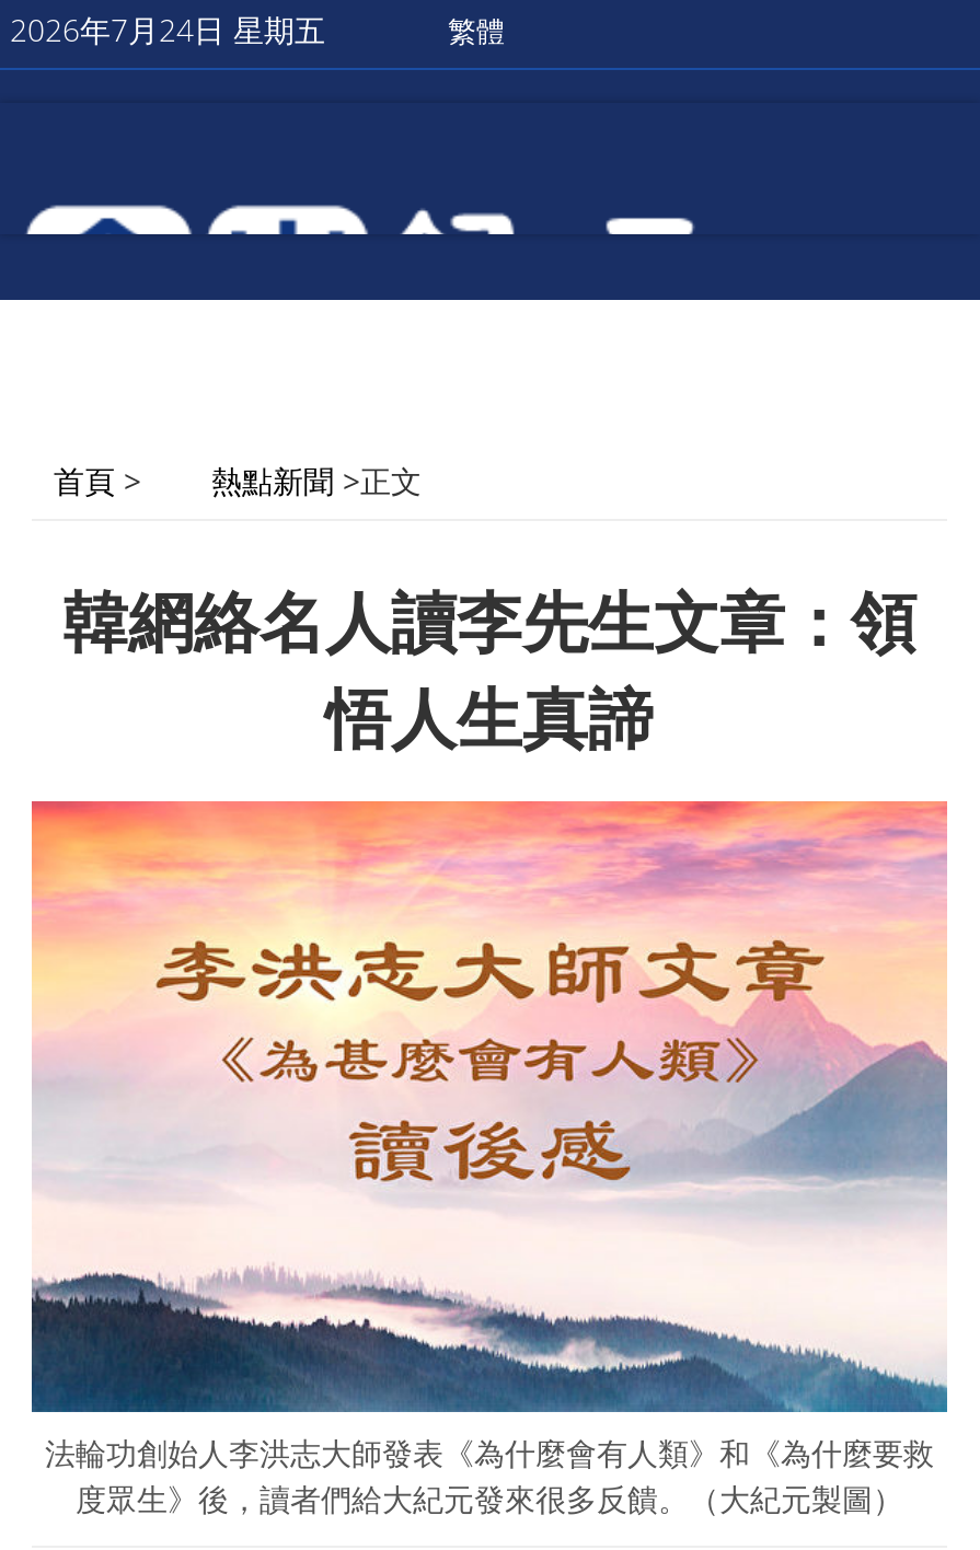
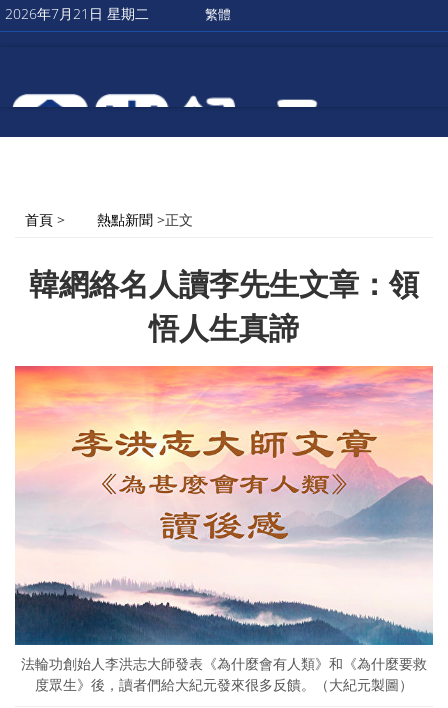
[10,9,325,50] 2026年7月24日 星期五 -> [5,4,149,23] 2026年7月21日 星期二

